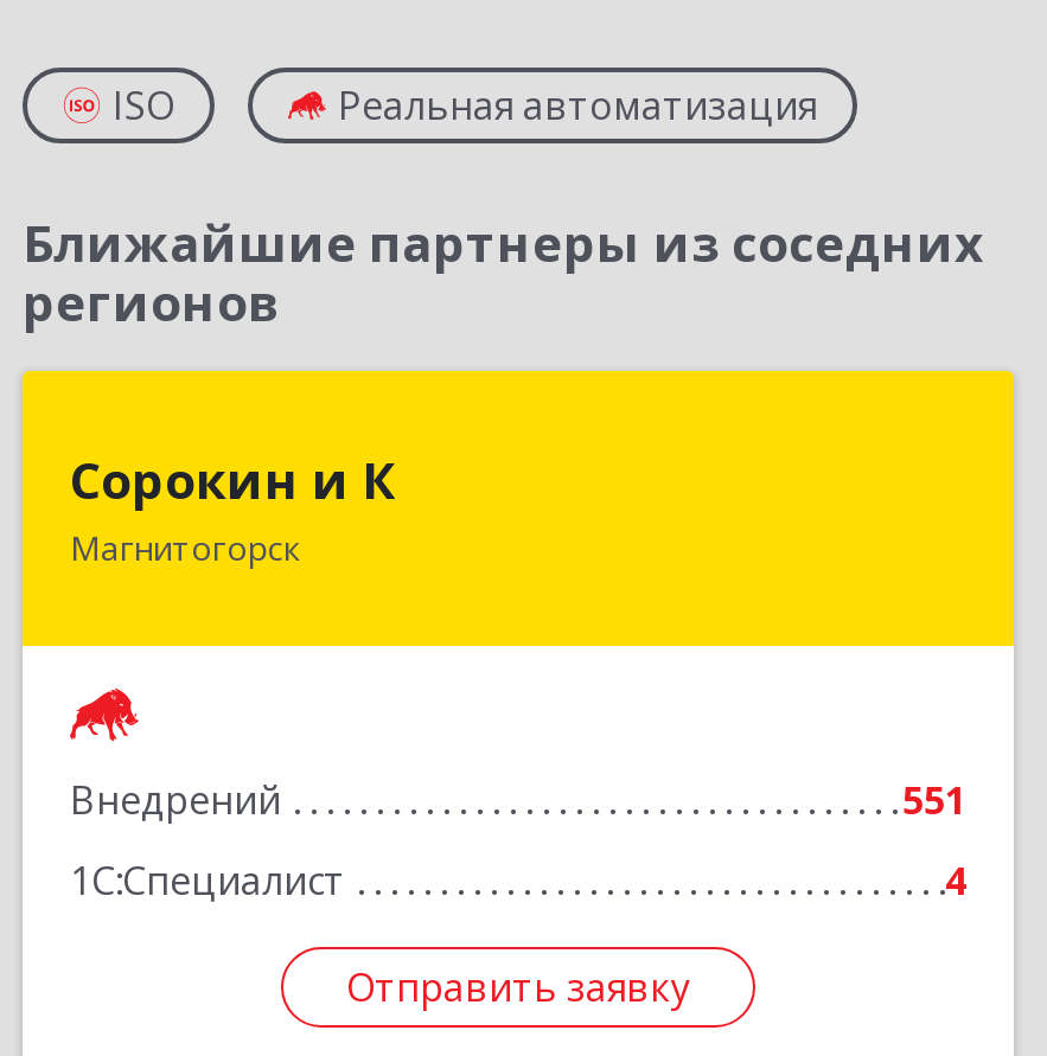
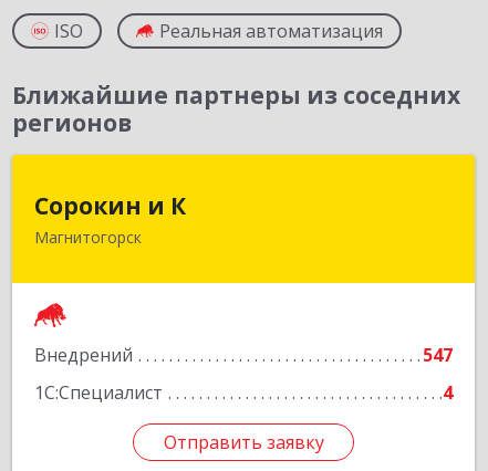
[902,774,966,826] 551 -> [423,343,453,367] 547

